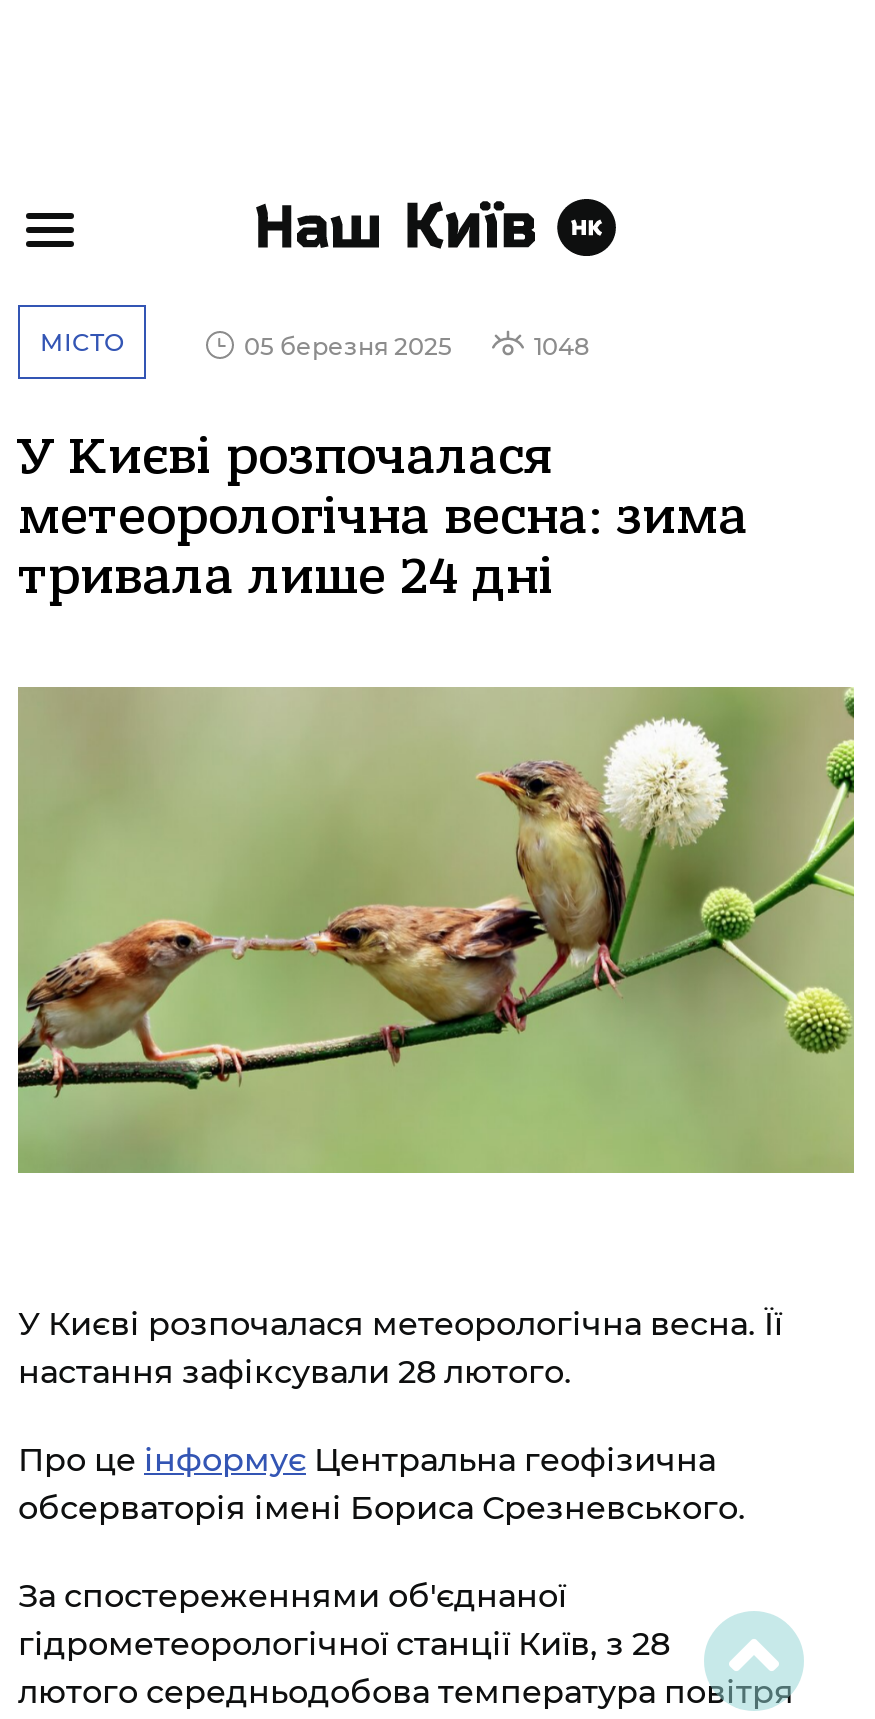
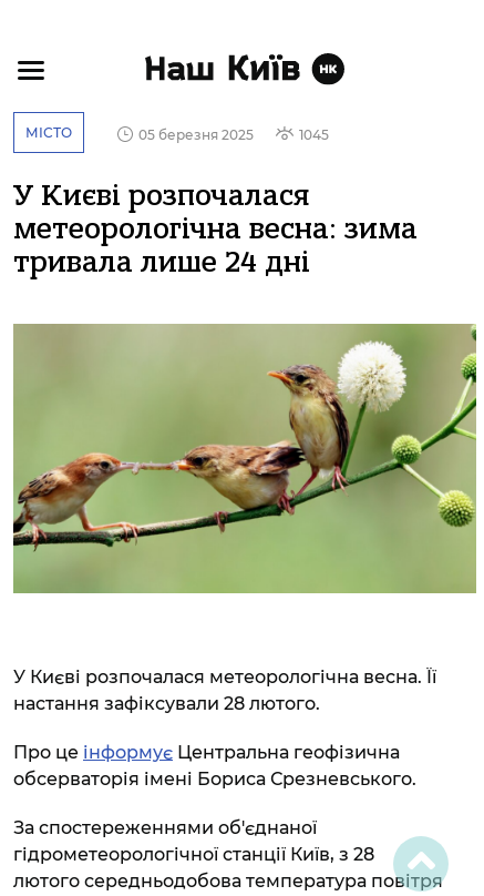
[534,332,590,362] 1048 -> [299,127,329,143] 1045

